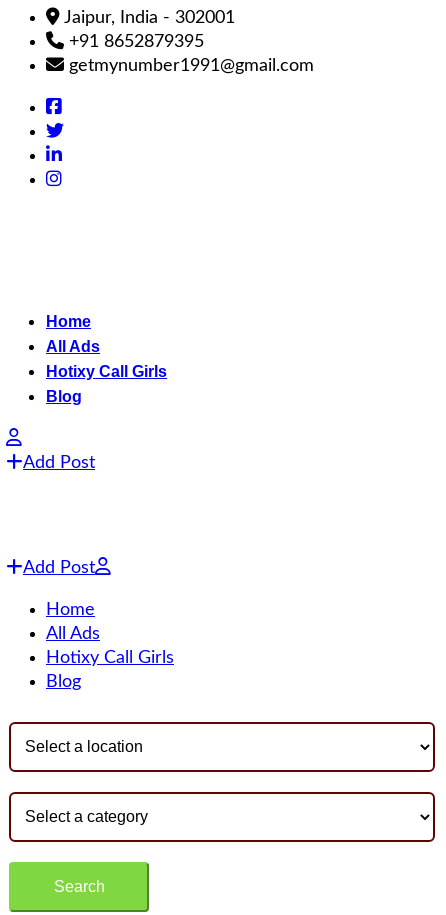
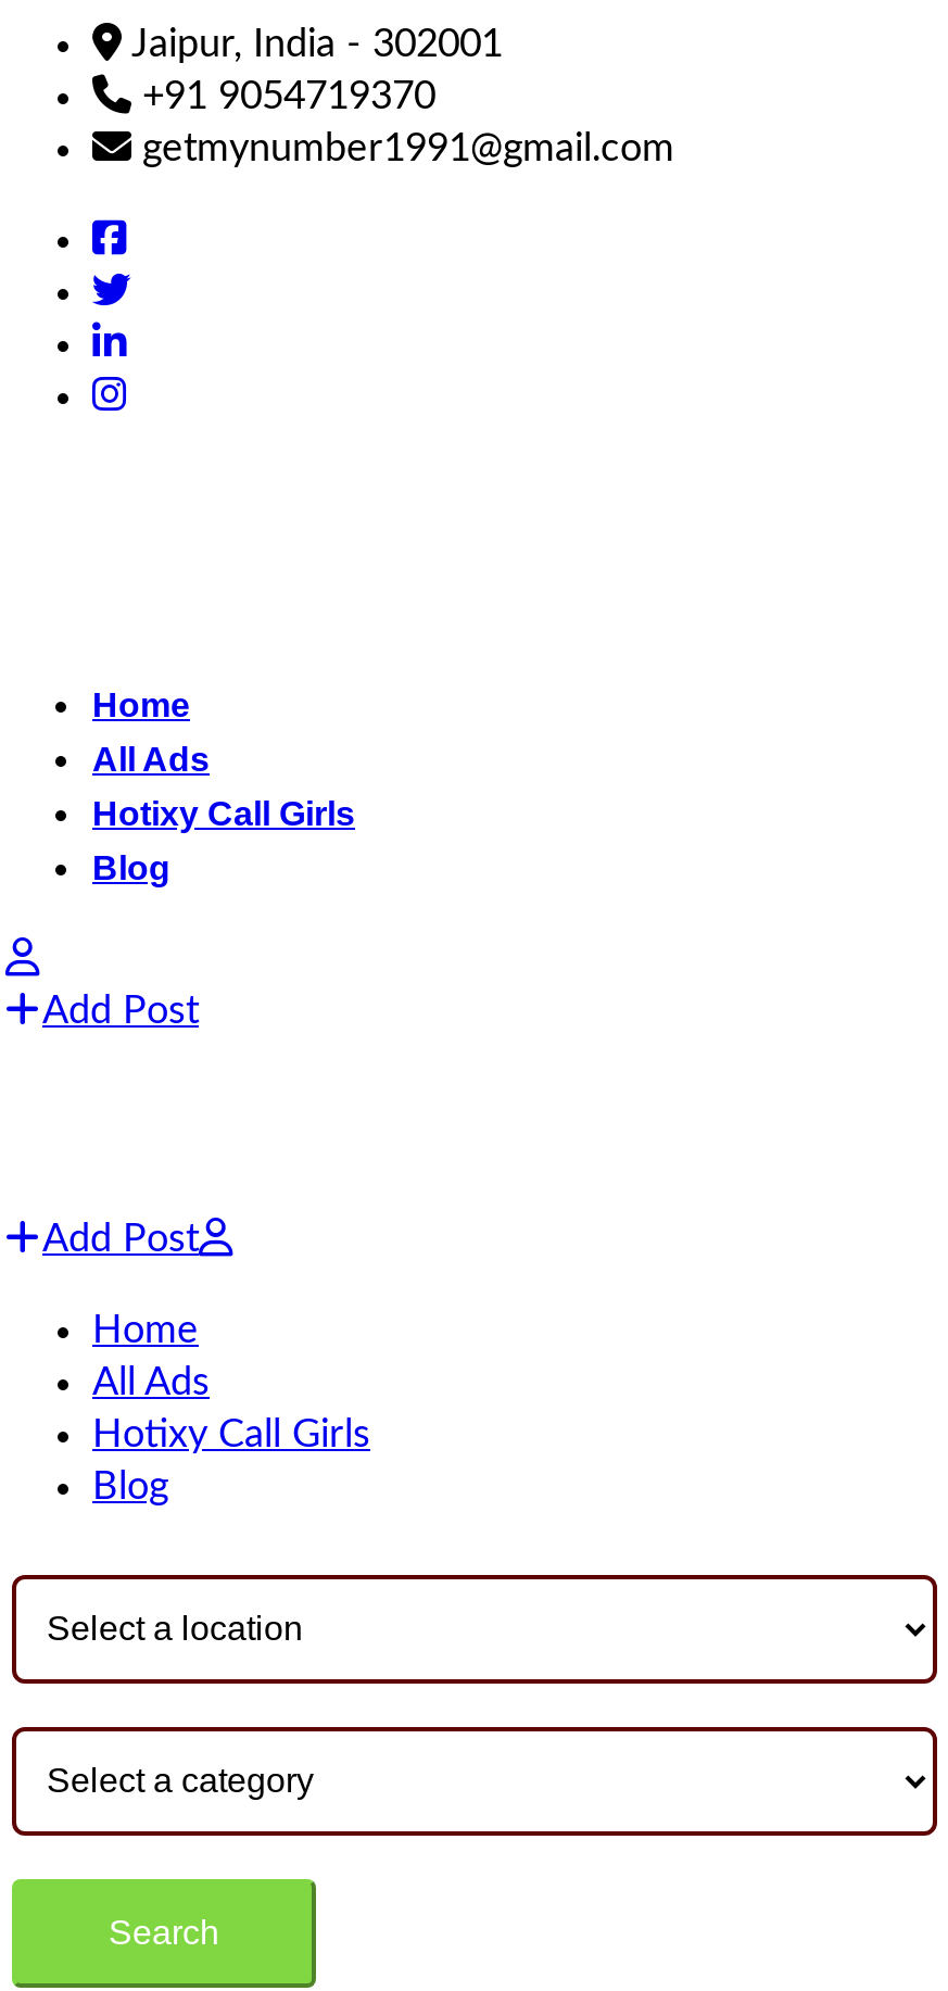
[69,33,204,51] +91 8652879395 -> [142,78,435,117] +91 9054719370

